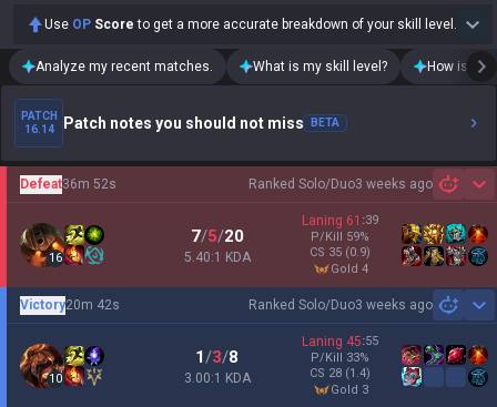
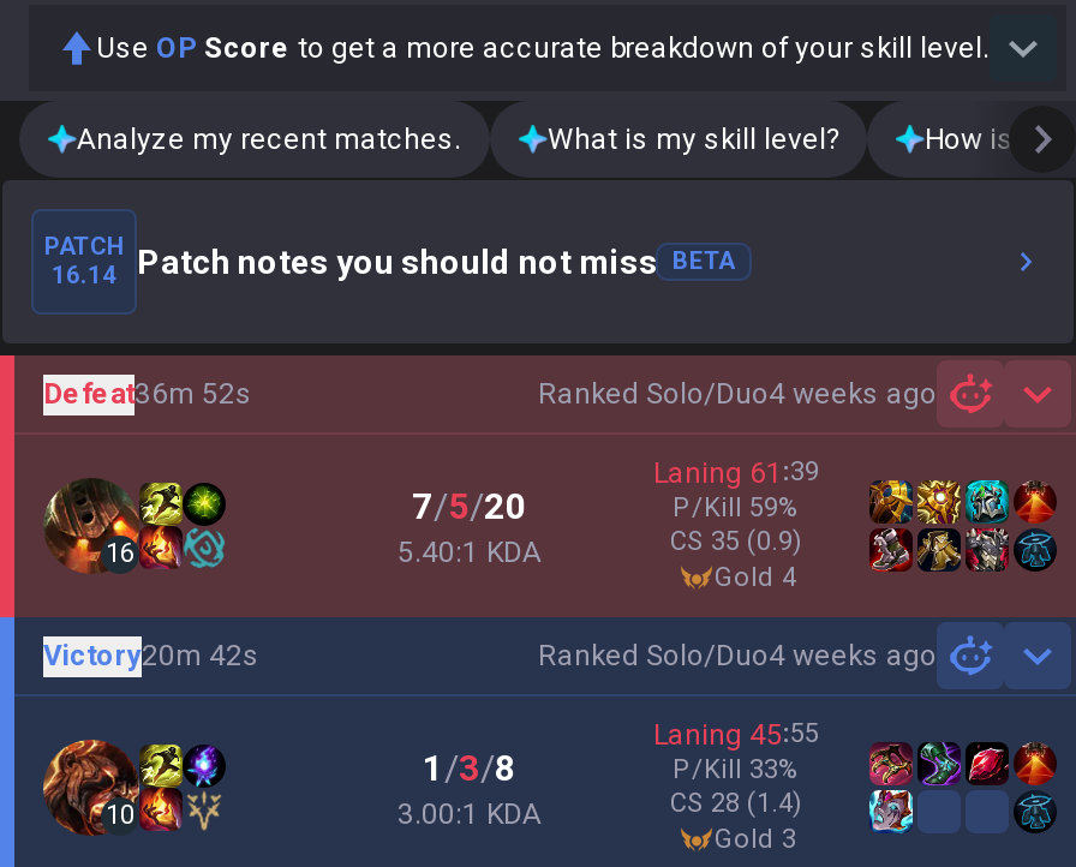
[248,176,433,192] Ranked Solo/Duo3 weeks ago -> [538,376,937,411] Ranked Solo/Duo4 weeks ago
[248,297,433,313] Ranked Solo/Duo3 weeks ago -> [538,638,937,672] Ranked Solo/Duo4 weeks ago

